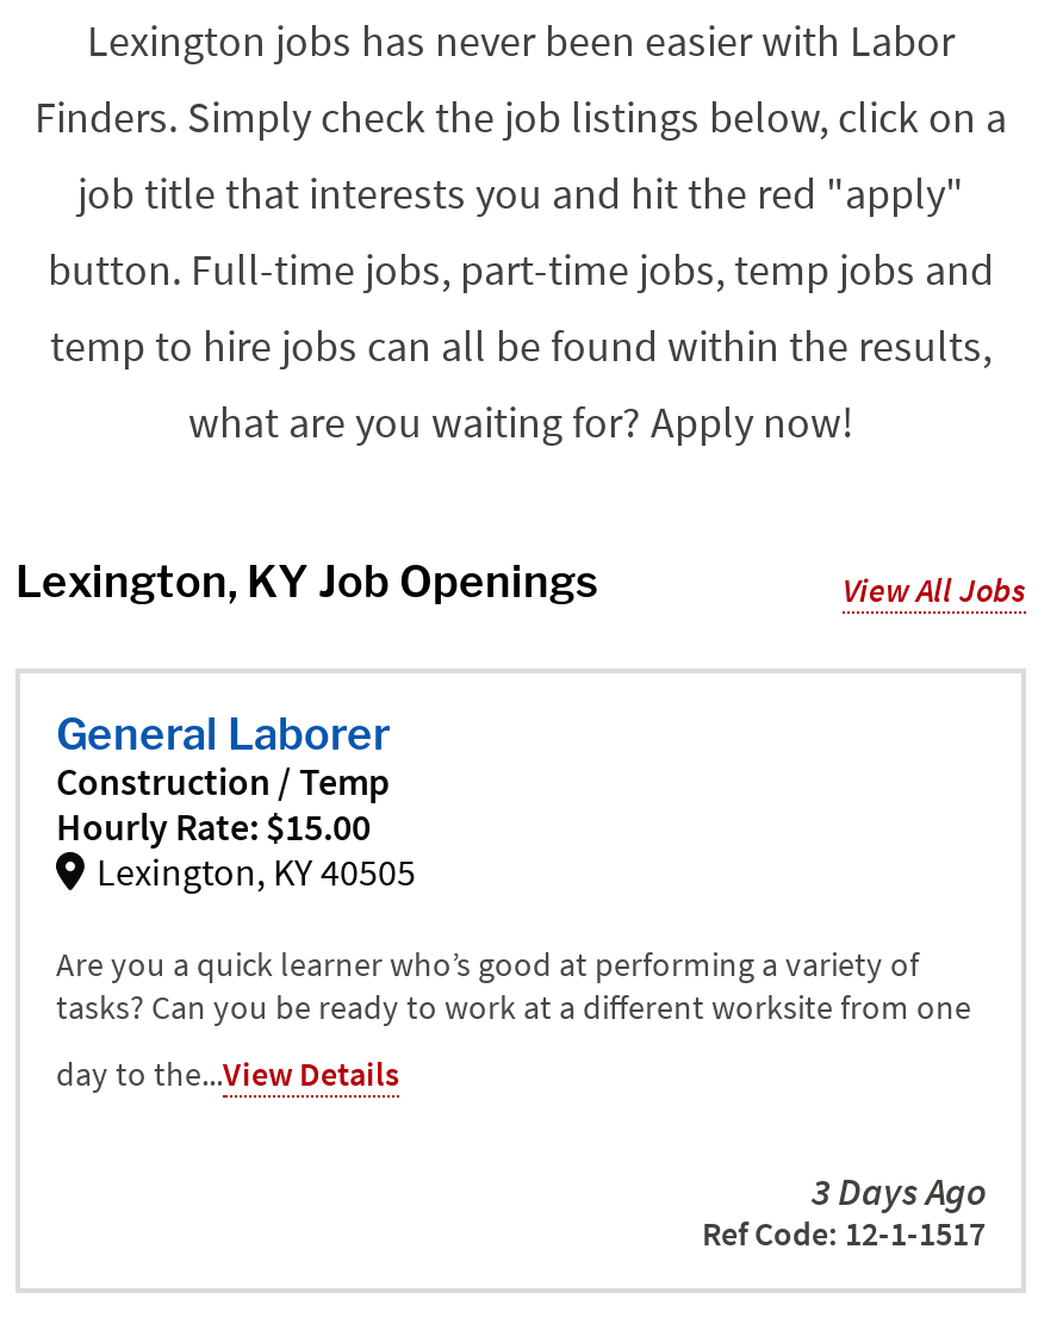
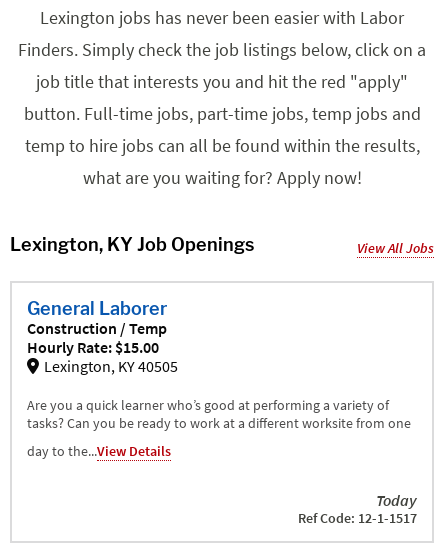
[812,1167,986,1214] 3 Days Ago -> [376,490,417,510] Today

